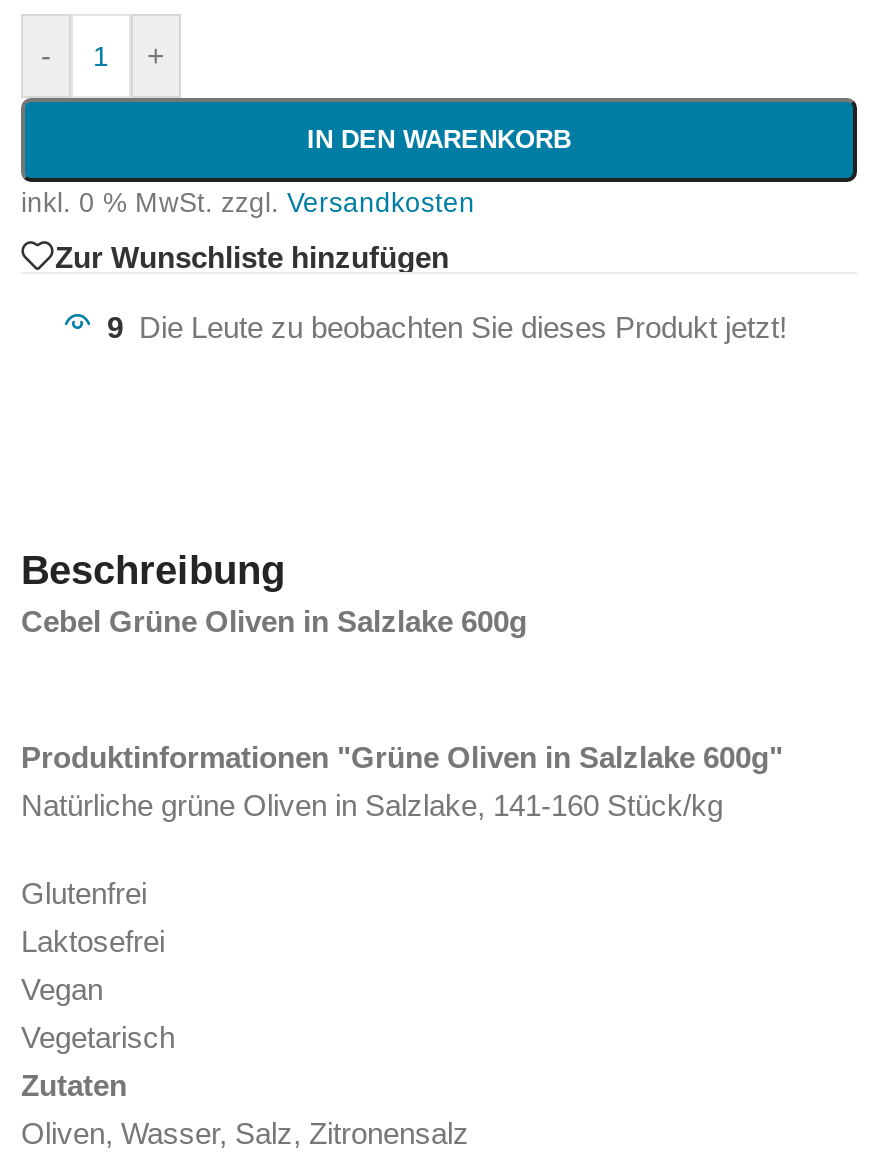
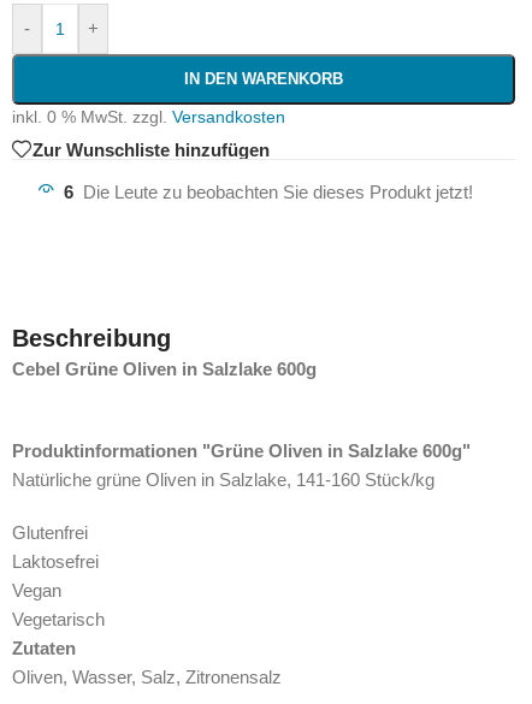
[107,310,787,344] 9 Die Leute zu beobachten Sie dieses Produkt jetzt! -> [64,182,473,202] 6 Die Leute zu beobachten Sie dieses Produkt jetzt!

